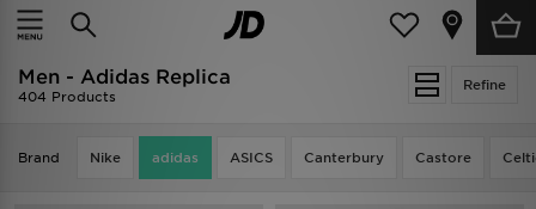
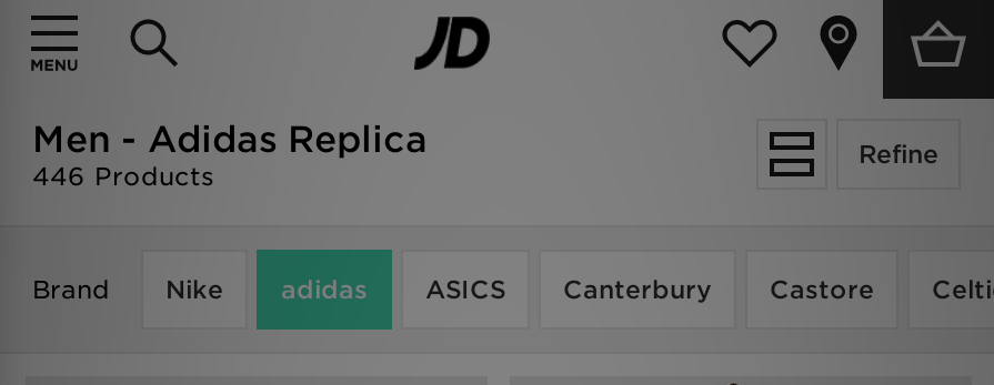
[18,88,116,105] 404 Products -> [32,161,214,192] 446 Products

